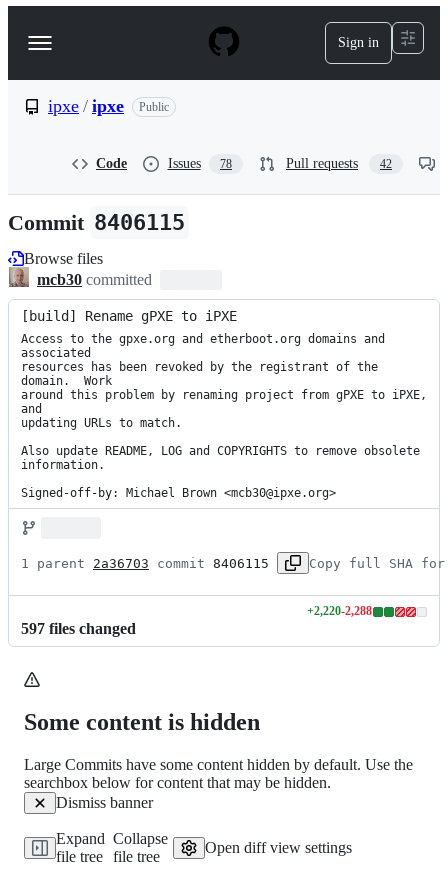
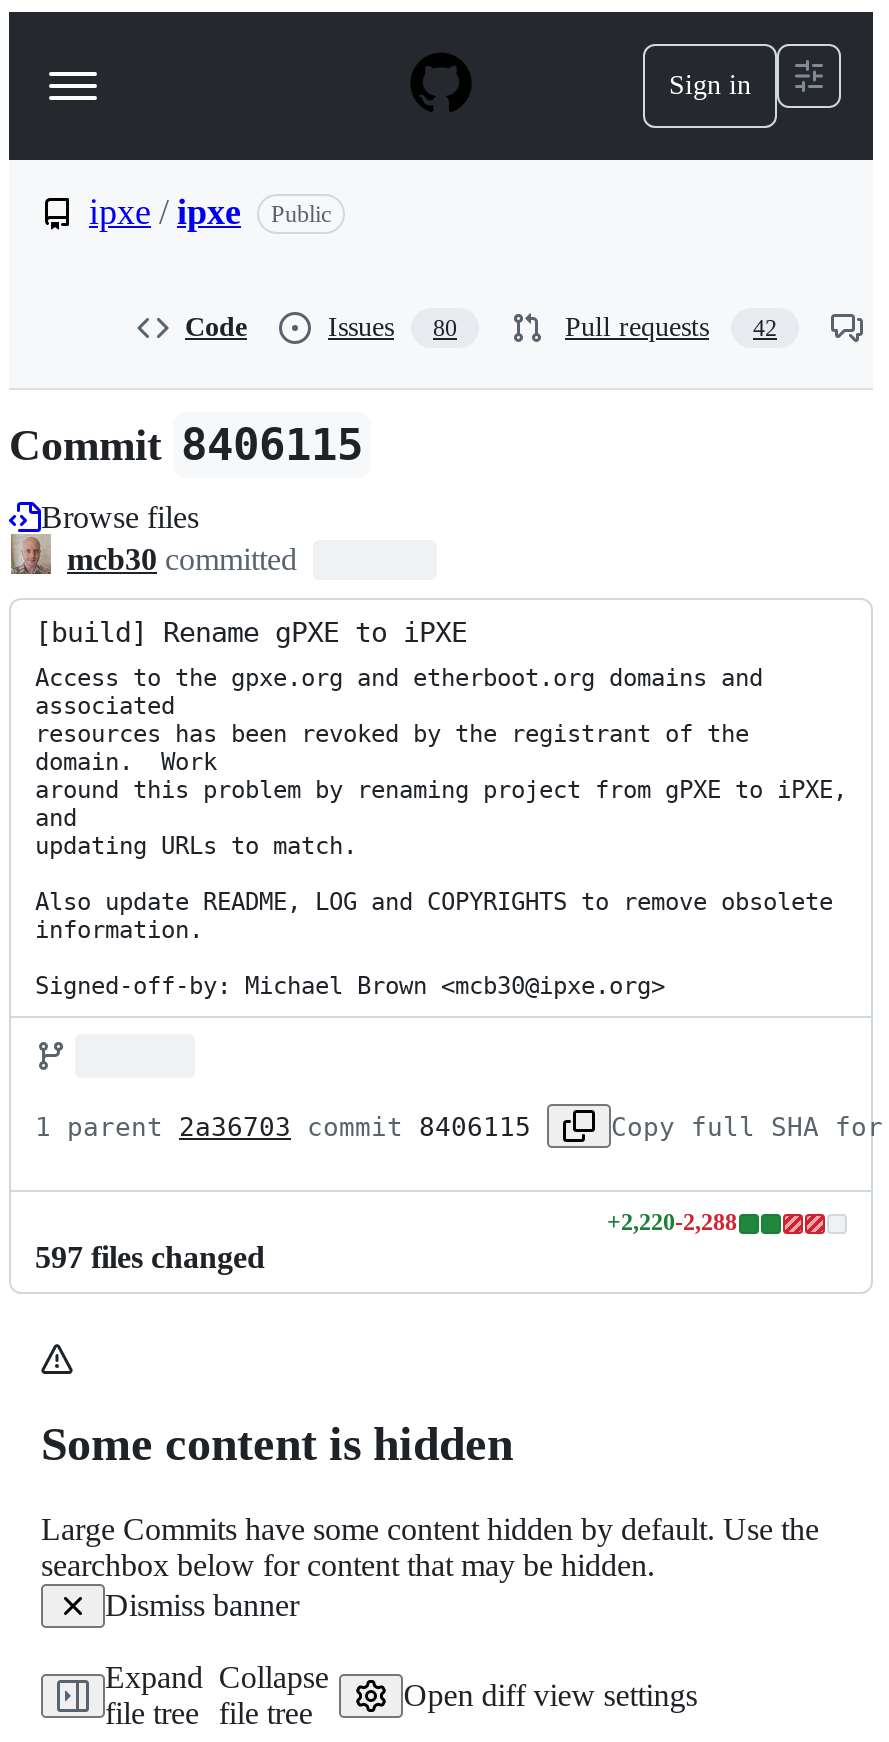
[167,156,232,171] Issues 78 -> [328,312,457,342] Issues 80

